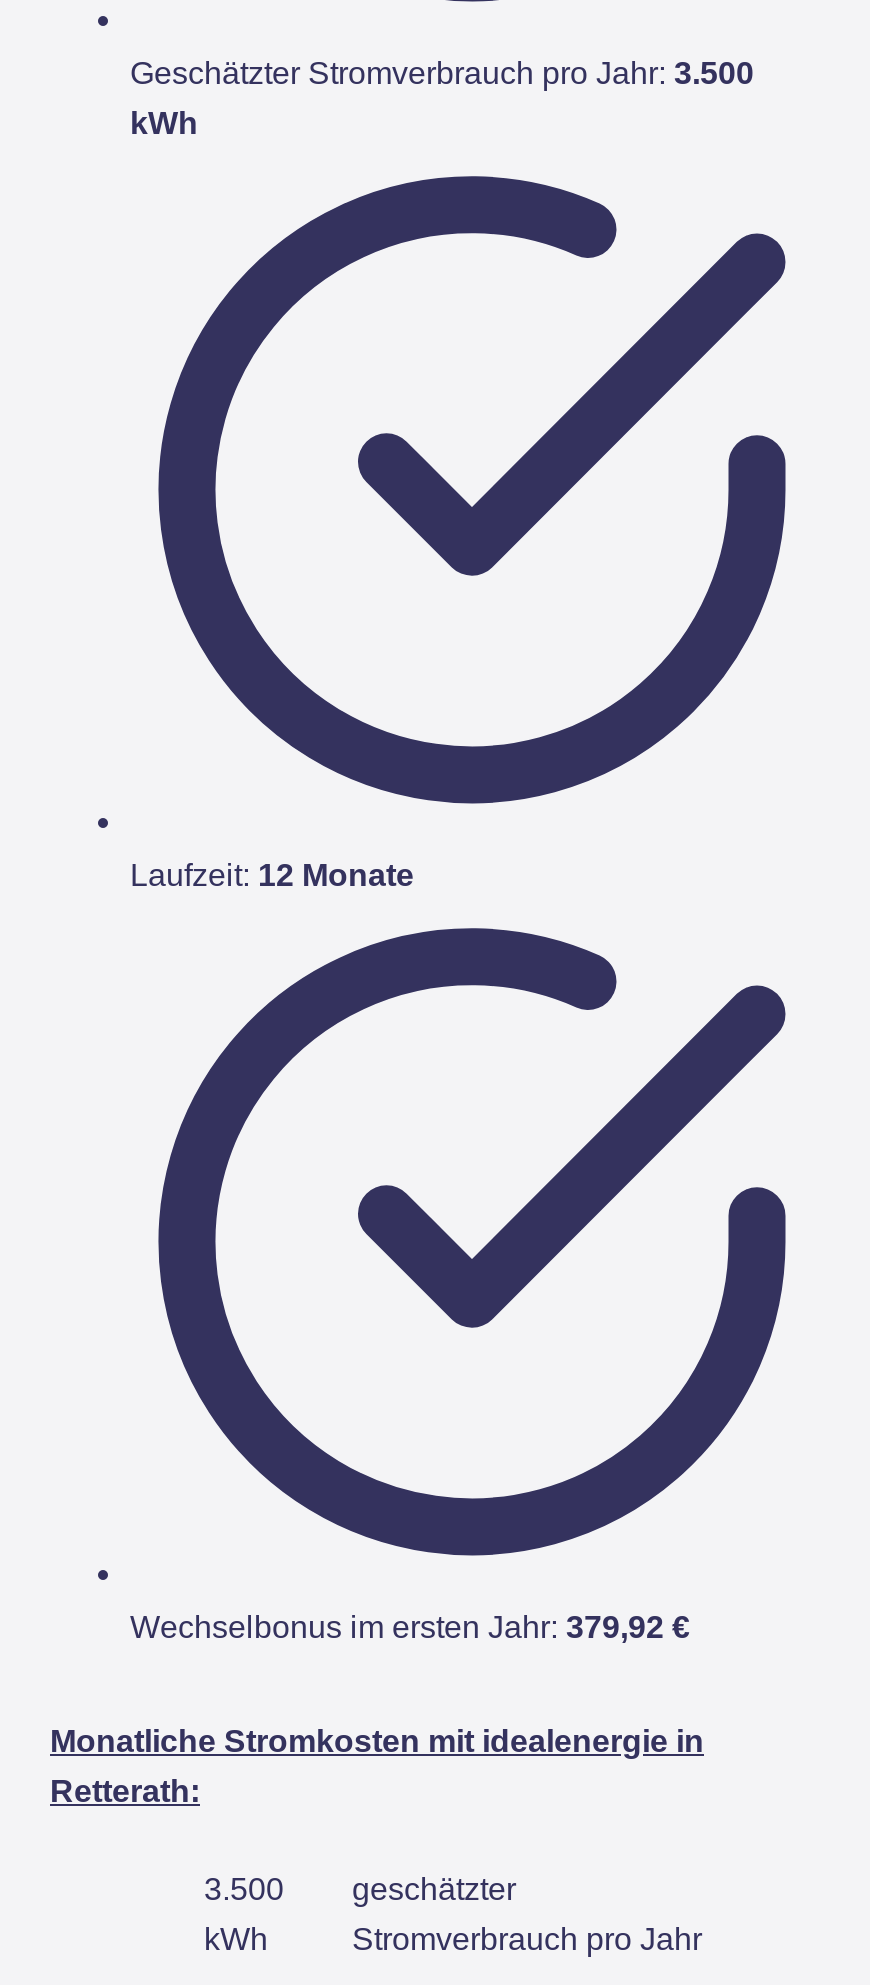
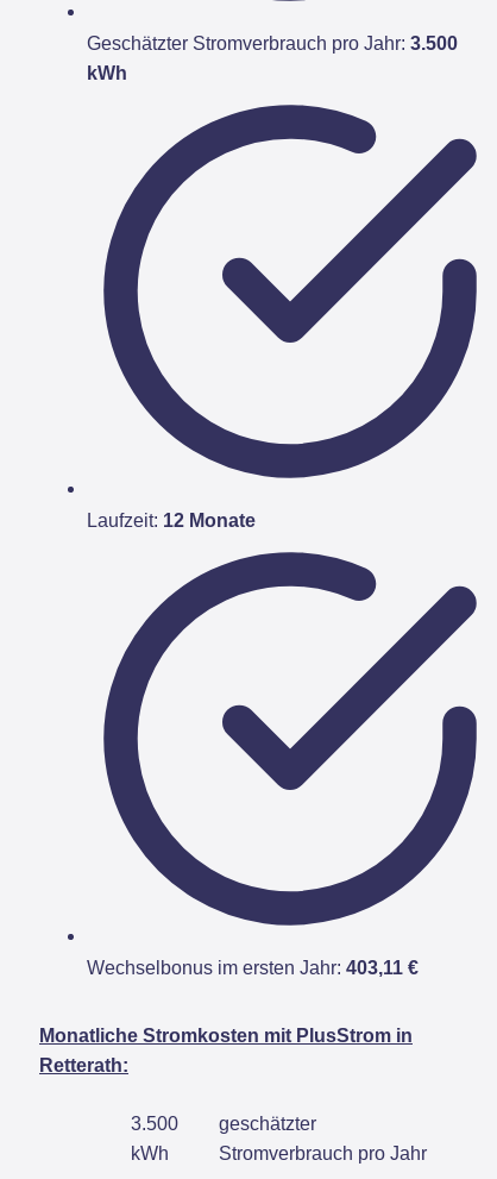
[130,1610,690,1644] Wechselbonus im ersten Jahr: 379,92 € -> [87,958,419,978] Wechselbonus im ersten Jahr: 403,11 €
[50,1724,704,1758] Monatliche Stromkosten mit idealenergie in -> [39,1026,413,1046] Monatliche Stromkosten mit PlusStrom in

